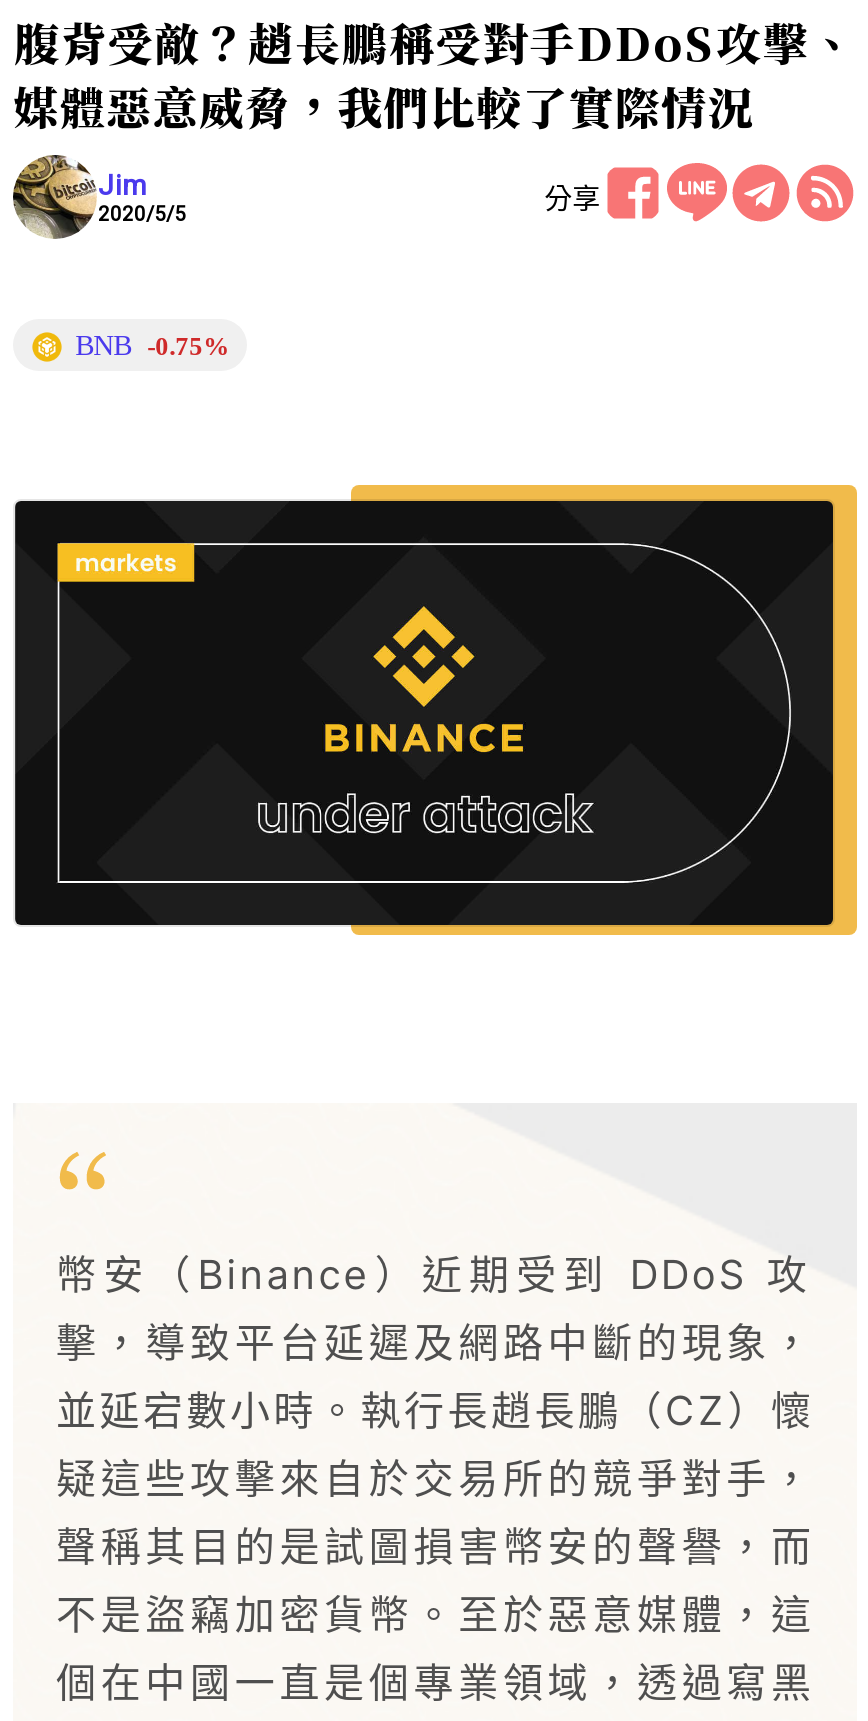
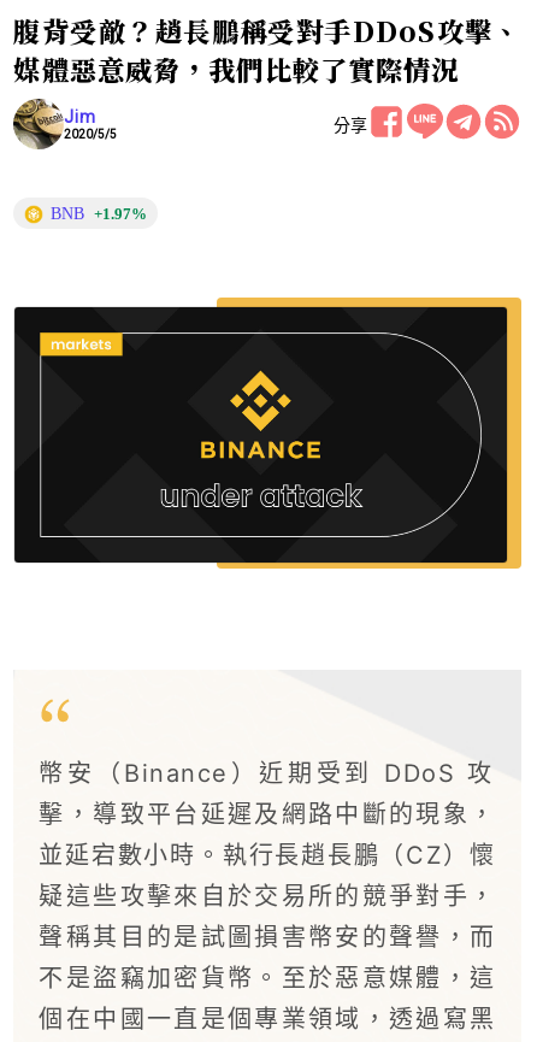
[75,329,229,361] BNB -0.75% -> [51,204,147,223] BNB +1.97%

